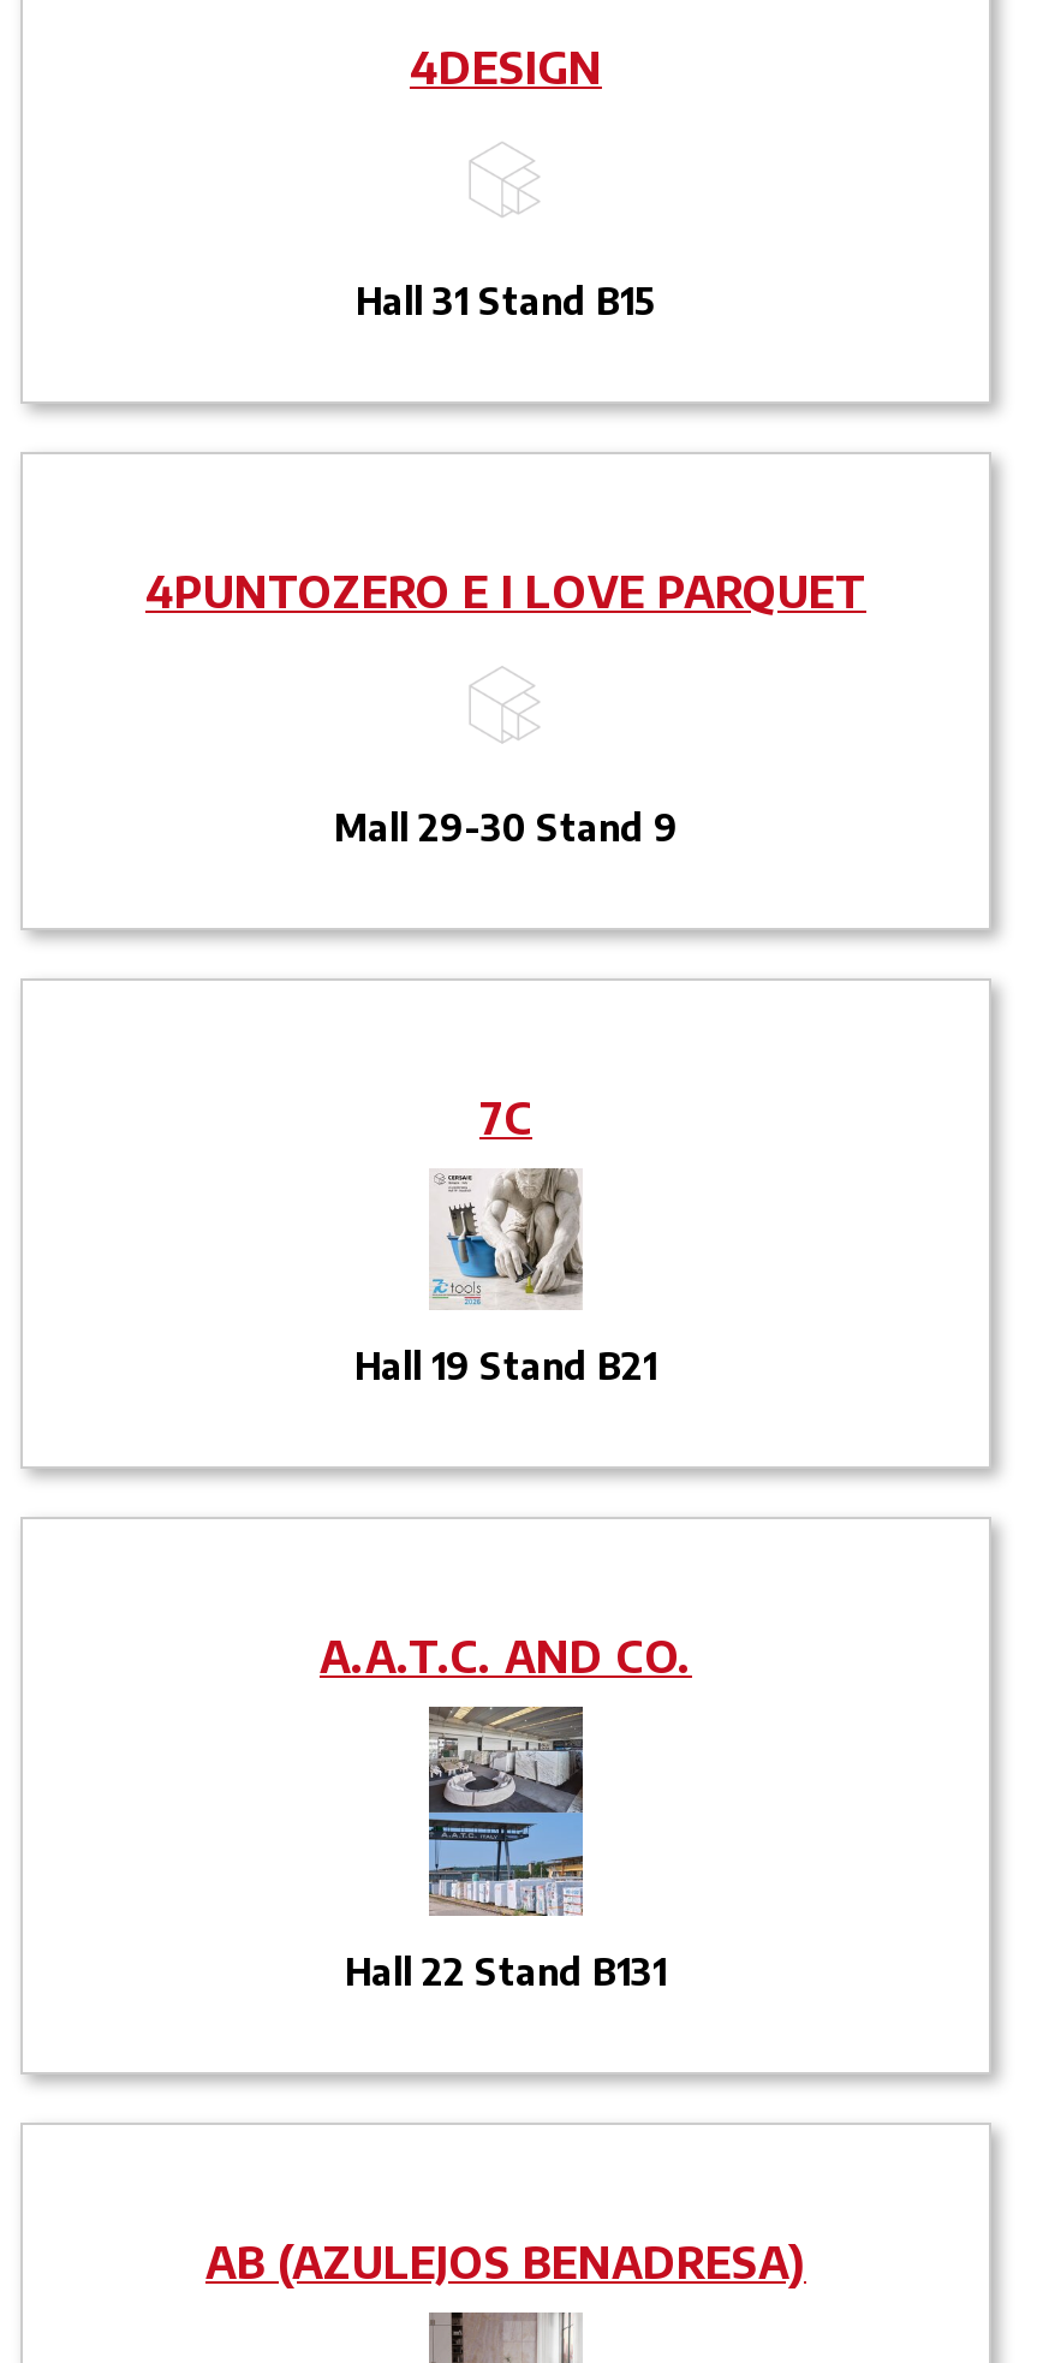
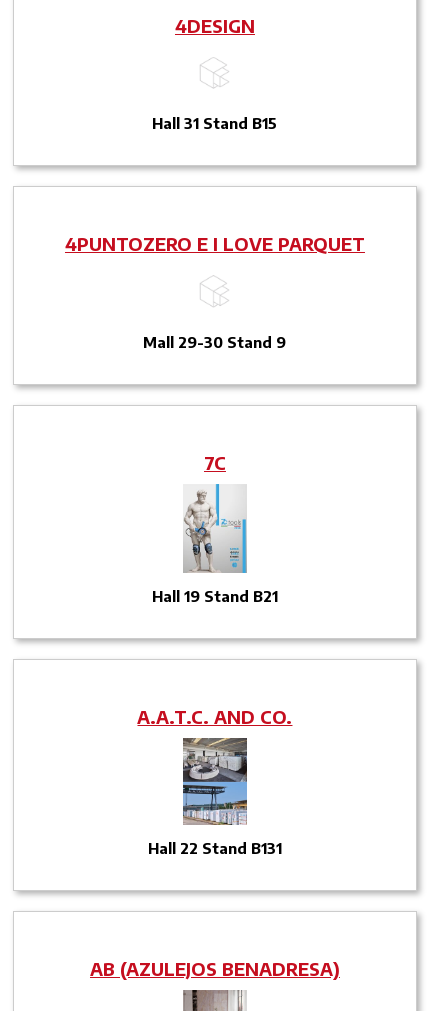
[434,1168,585,1308] [image] -> [183,483,247,574] [image]

